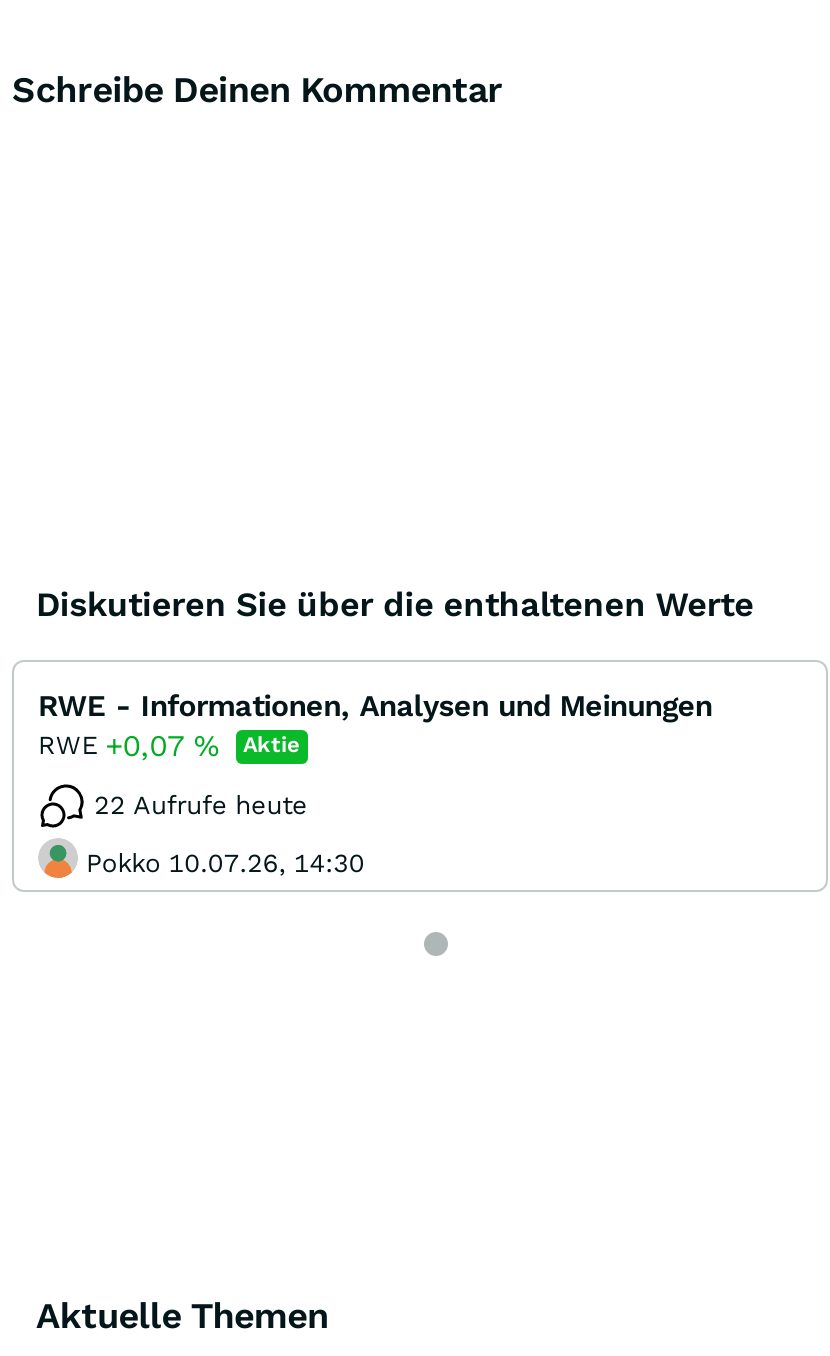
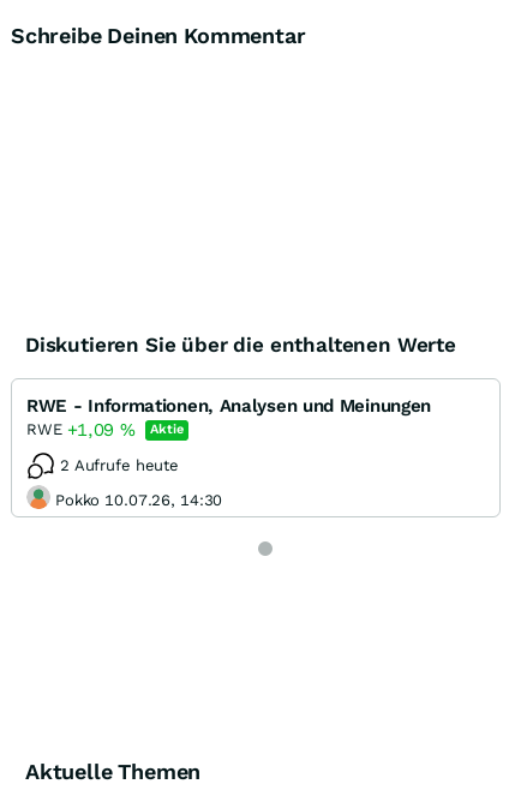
[38,729,299,765] RWE +0,07% Aktie -> [26,419,183,441] RWE +1,09% Aktie
[94,791,308,821] 22 Aufrufe heute -> [60,457,179,475] 2 Aufrufe heute

